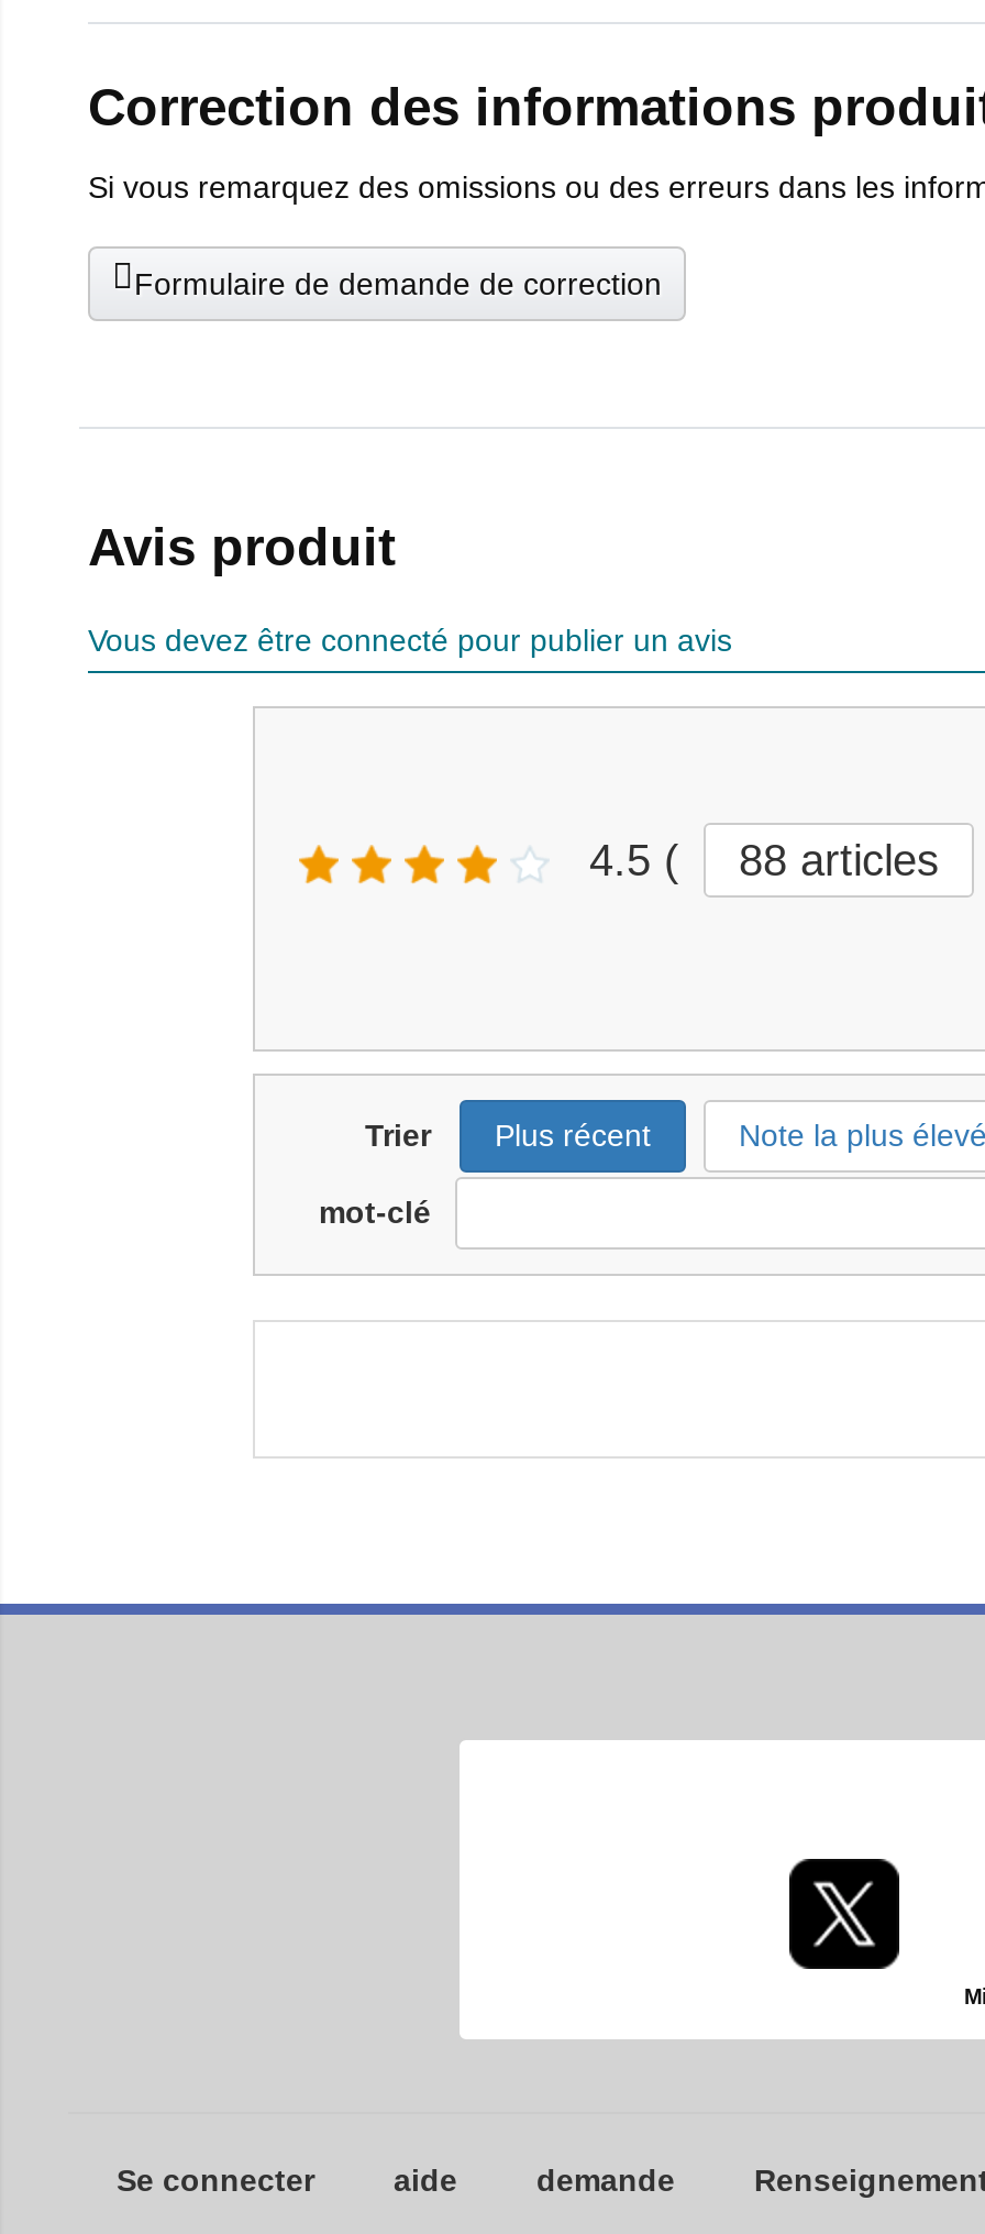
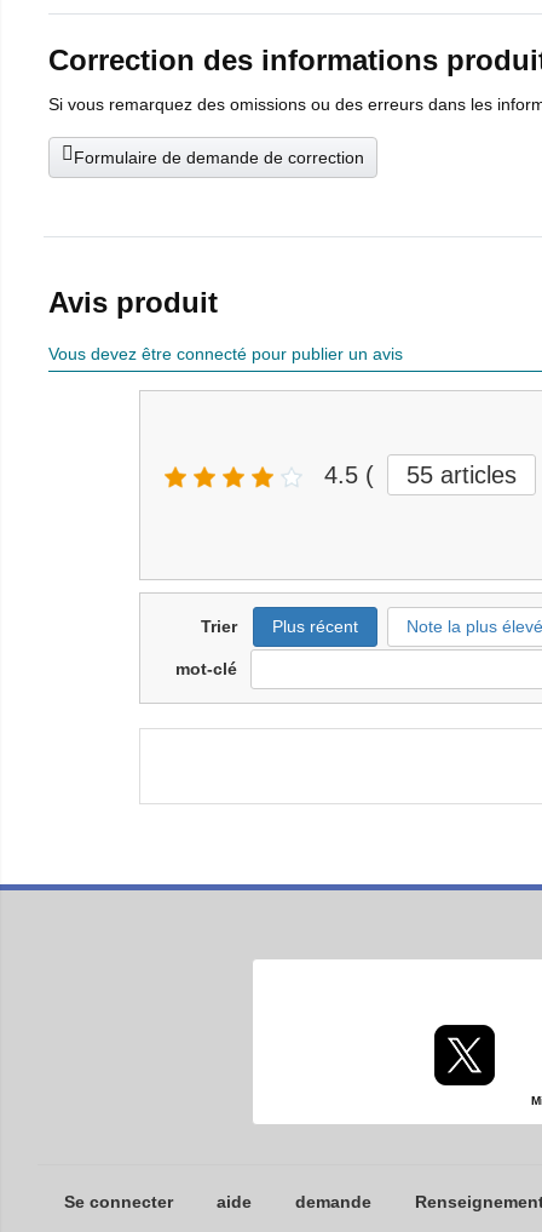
[739,836,939,884] 88 articles -> [406,462,517,489] 55 articles

